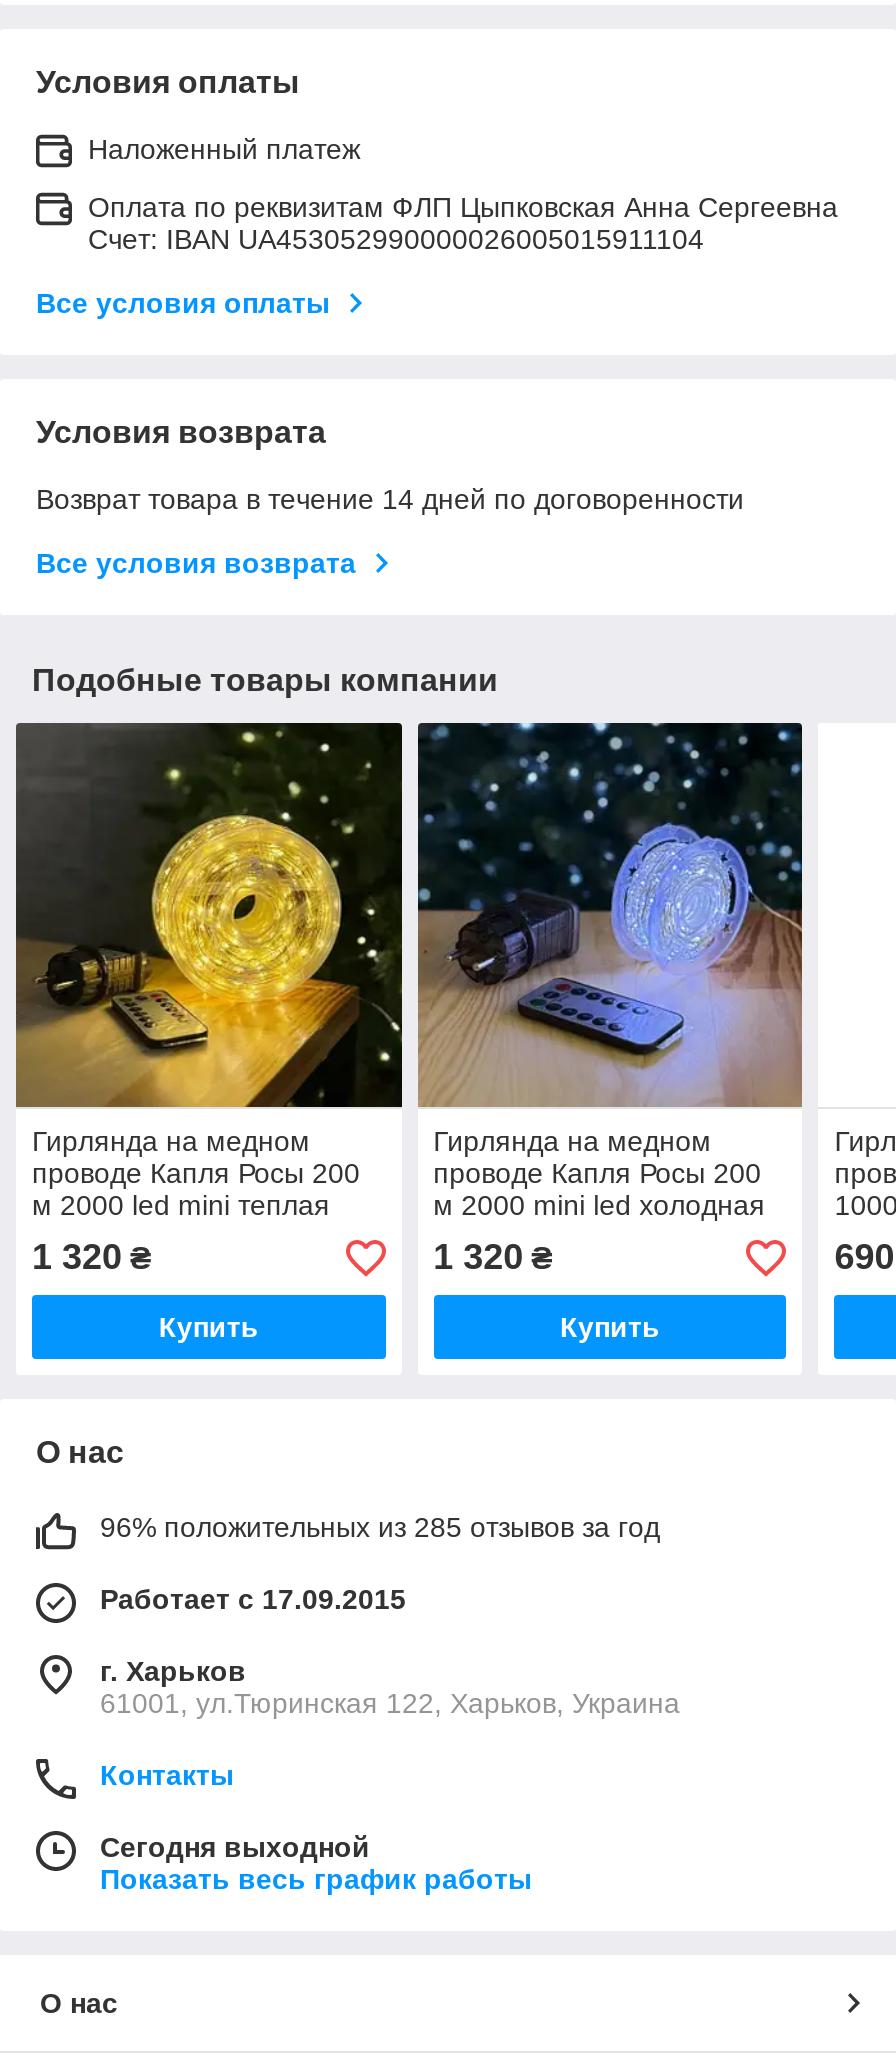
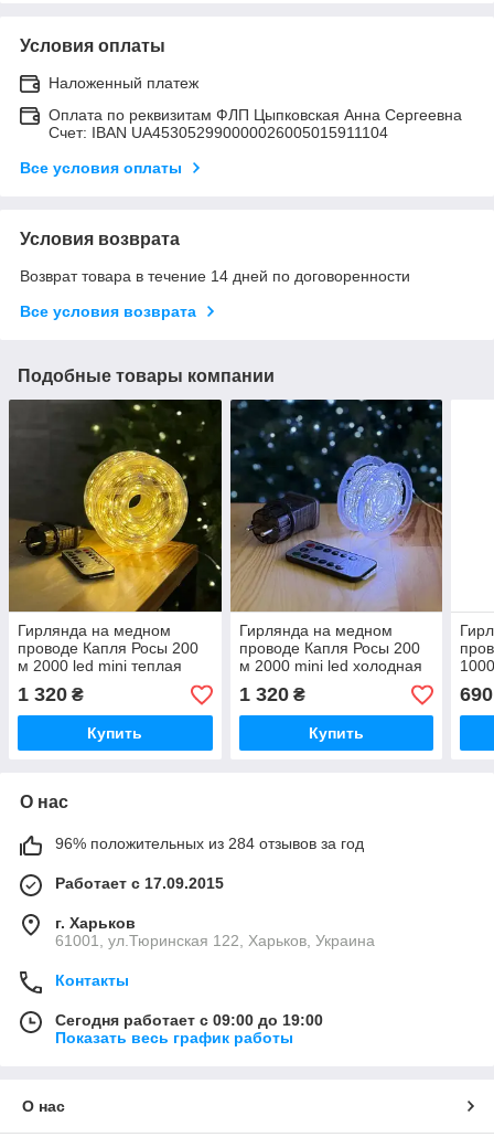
[100,1512,660,1544] 96% положительных из 285 отзывов за год -> [55,835,364,853] 96% положительных из 284 отзывов за год
[100,1832,370,1864] Сегодня выходной -> [55,1012,323,1029] Сегодня работает с 09:00 до 19:00

